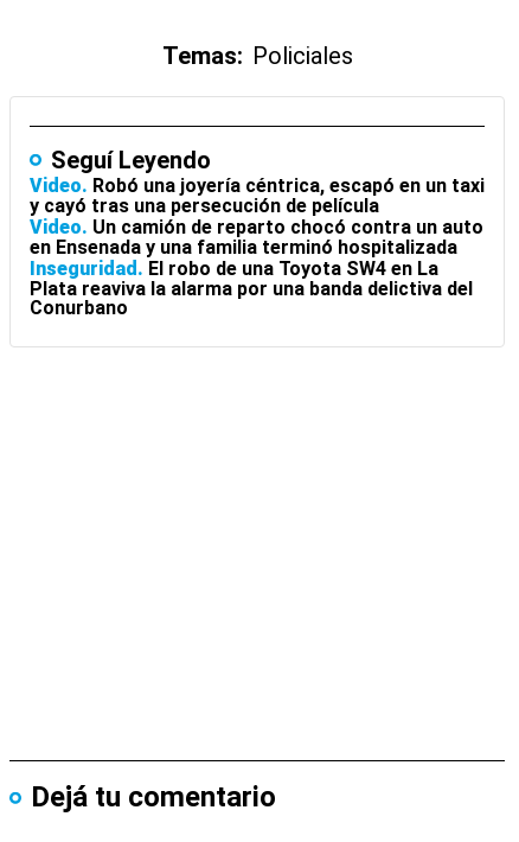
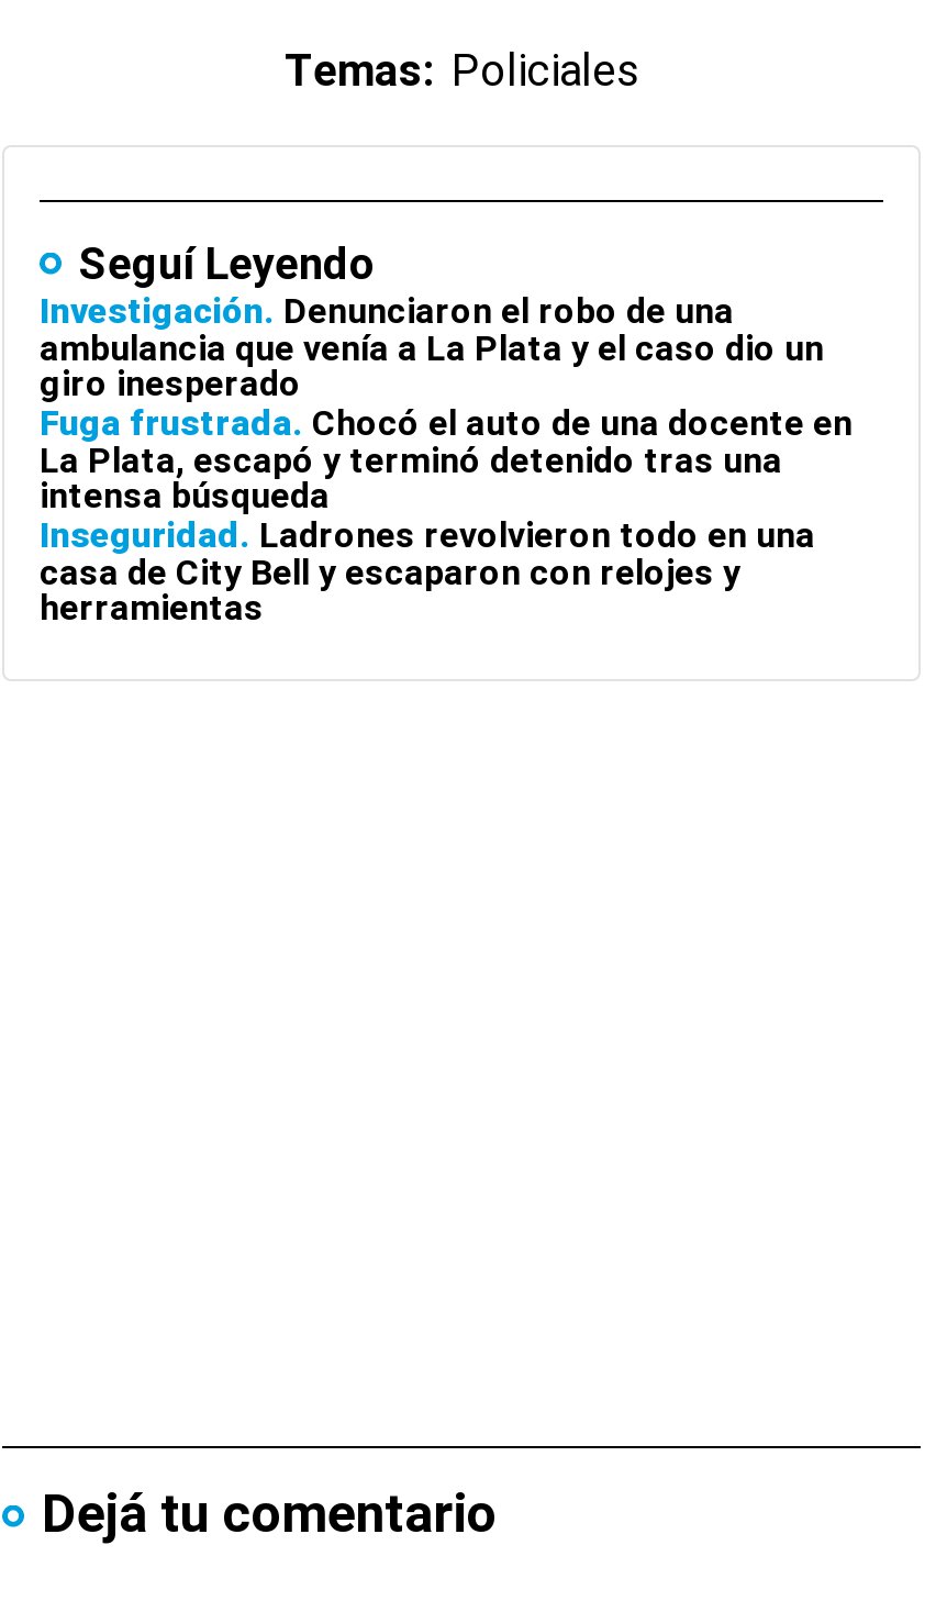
[30,174,485,319] Video Robó una joyería céntrica, escapó en un taxi | y cayó tras una persecución de película | Video Un camión de reparto chocó contra un auto | en Ensenada y una familia terminó hospitalizada | Inseguridad El robo de una Toyota SW4 en La | Plata reaviva la alarma por una banda delictiva del | Conurbano -> [40,290,853,629] Investigación Denunciaron el robo de una | ambulancia que venía a La Plata y el caso dio un | giro inesperado | Fuga frustrada Chocó el auto de una docente en | La Plata, escapó y terminó detenido tras una | intensa búsqueda | Inseguridad Ladrones revolvieron todo en una | casa de City Bell y escaparon con relojes y | herramientas

